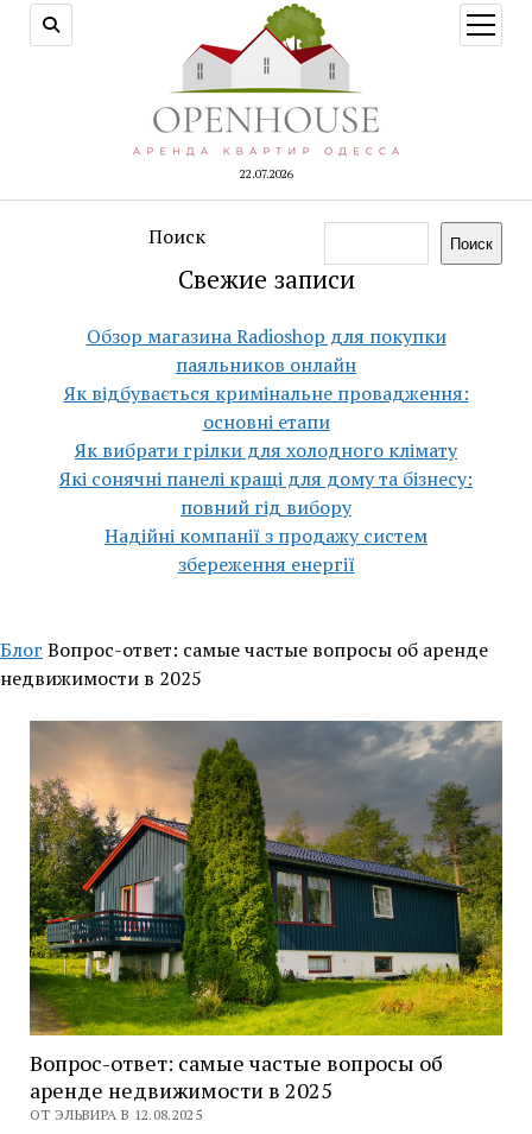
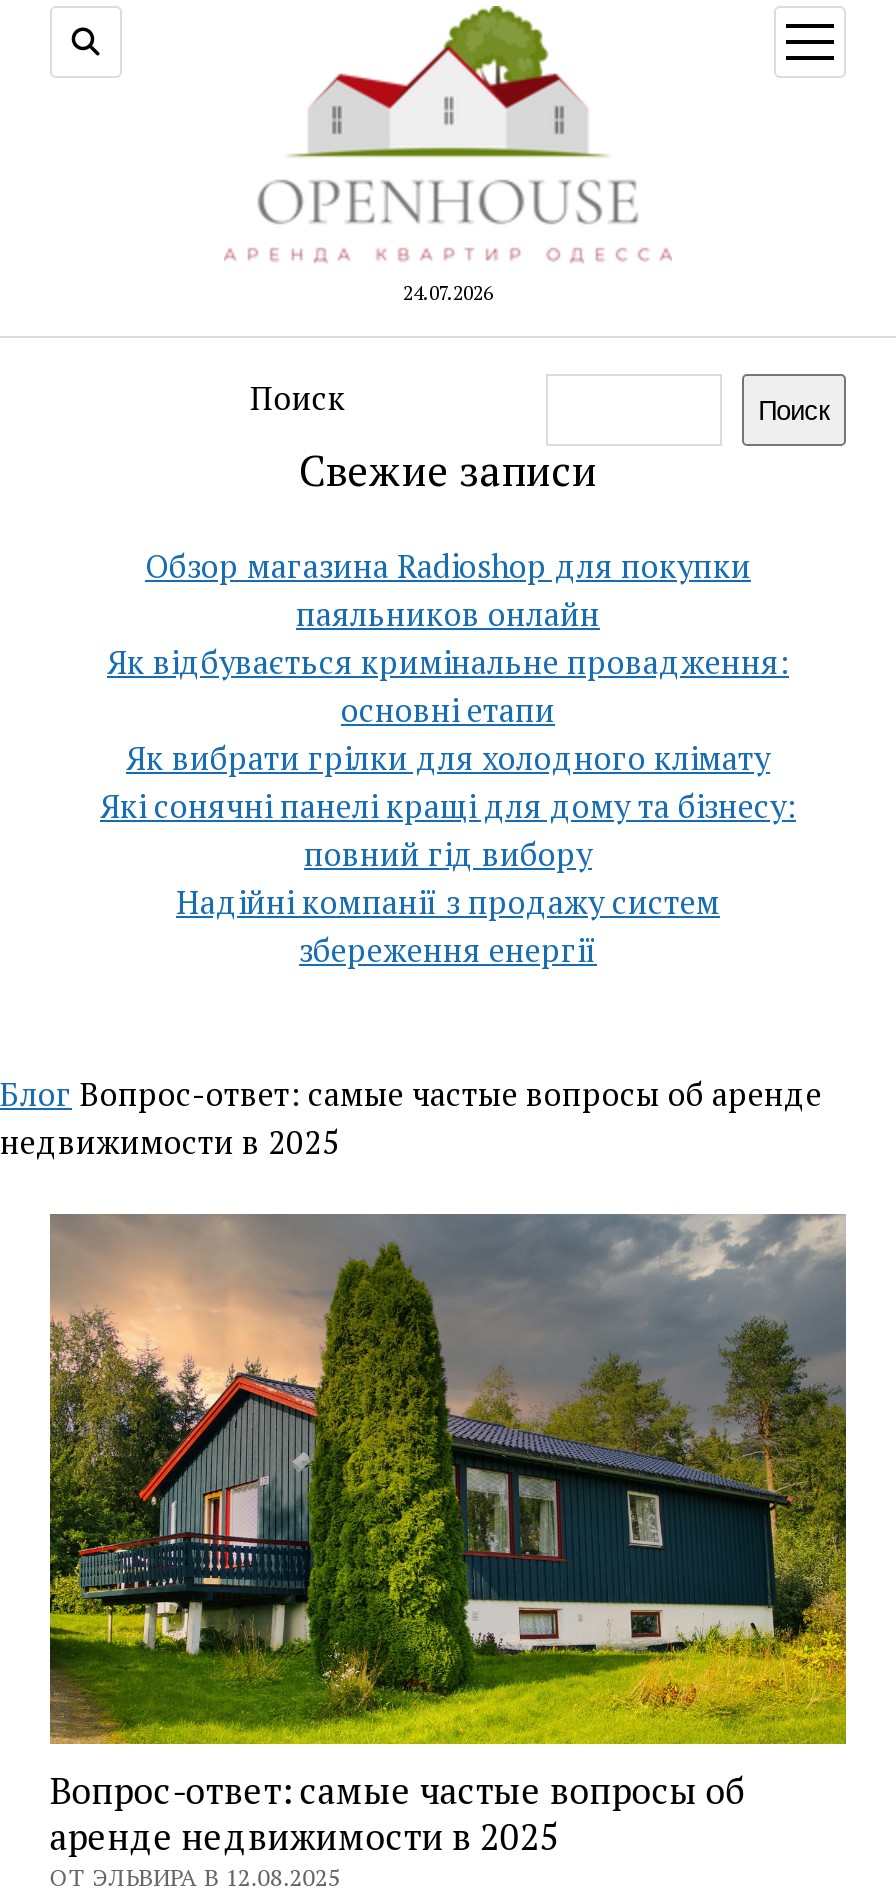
[239,166,293,182] 22.07.2026 -> [403,280,493,306] 24.07.2026

